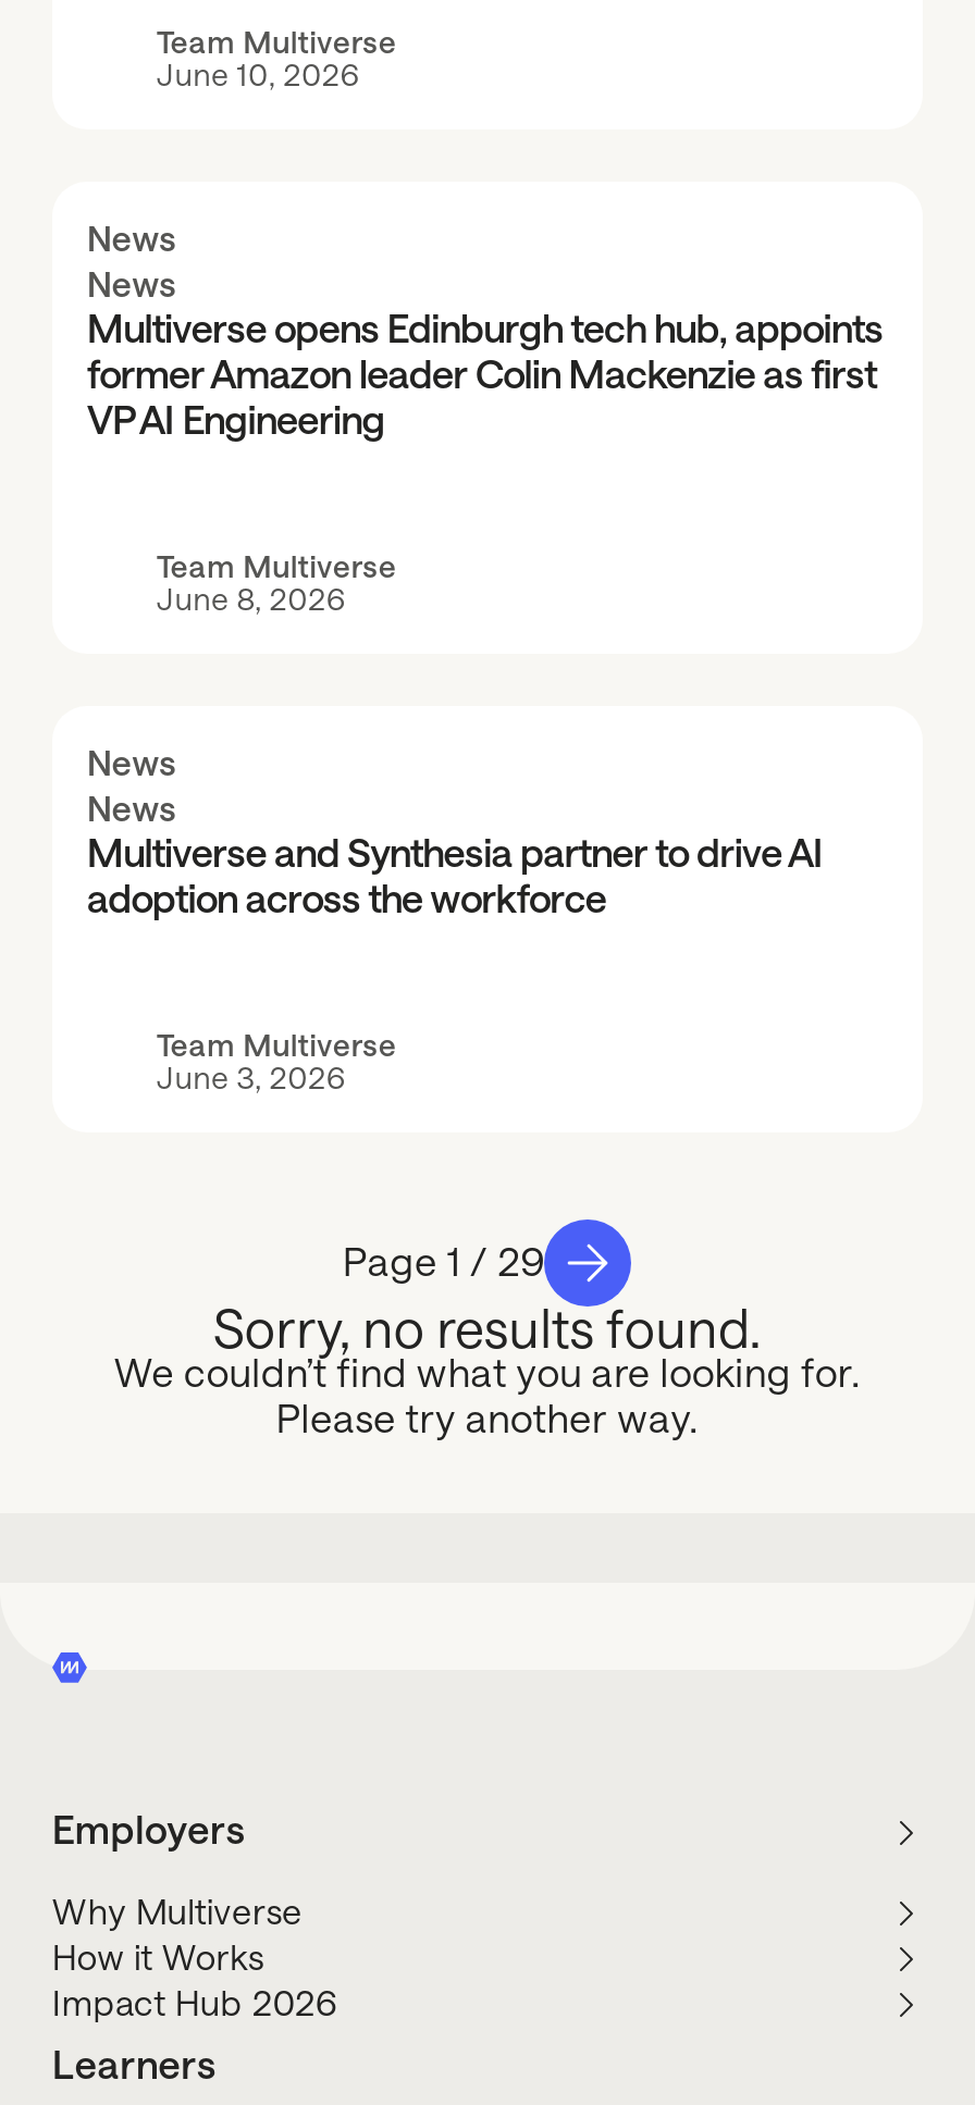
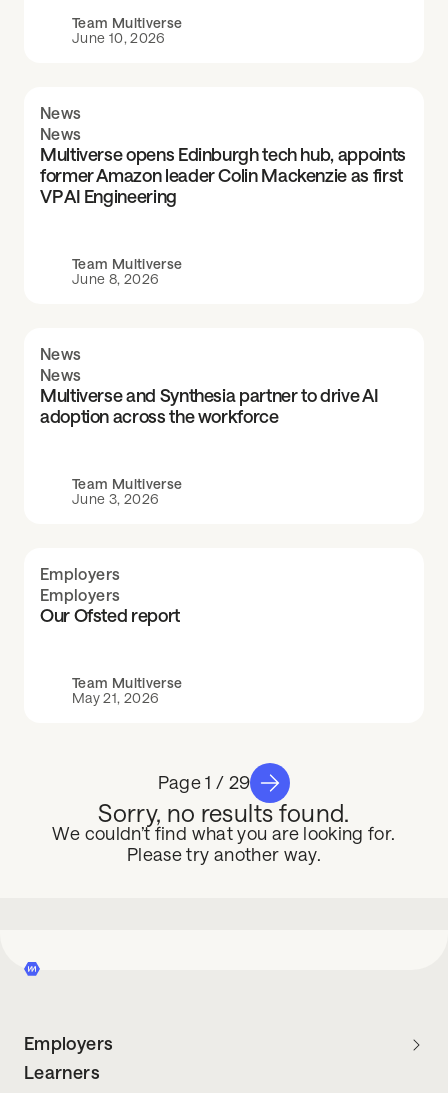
none -> [40,565,182,706] Employers | Employers | Our Ofsted report | Team Multiverse | May 21, 2026
moved [52,1240,861,1853] -> [24,772,396,1054]: 1 / 29 | Sorry, no results found. | We couldn’t find what you are looking for. | Please try another way. | Employers
[52,1892,338,2024] Why Multiverse | How it Works | Impact Hub 2026 -> none

